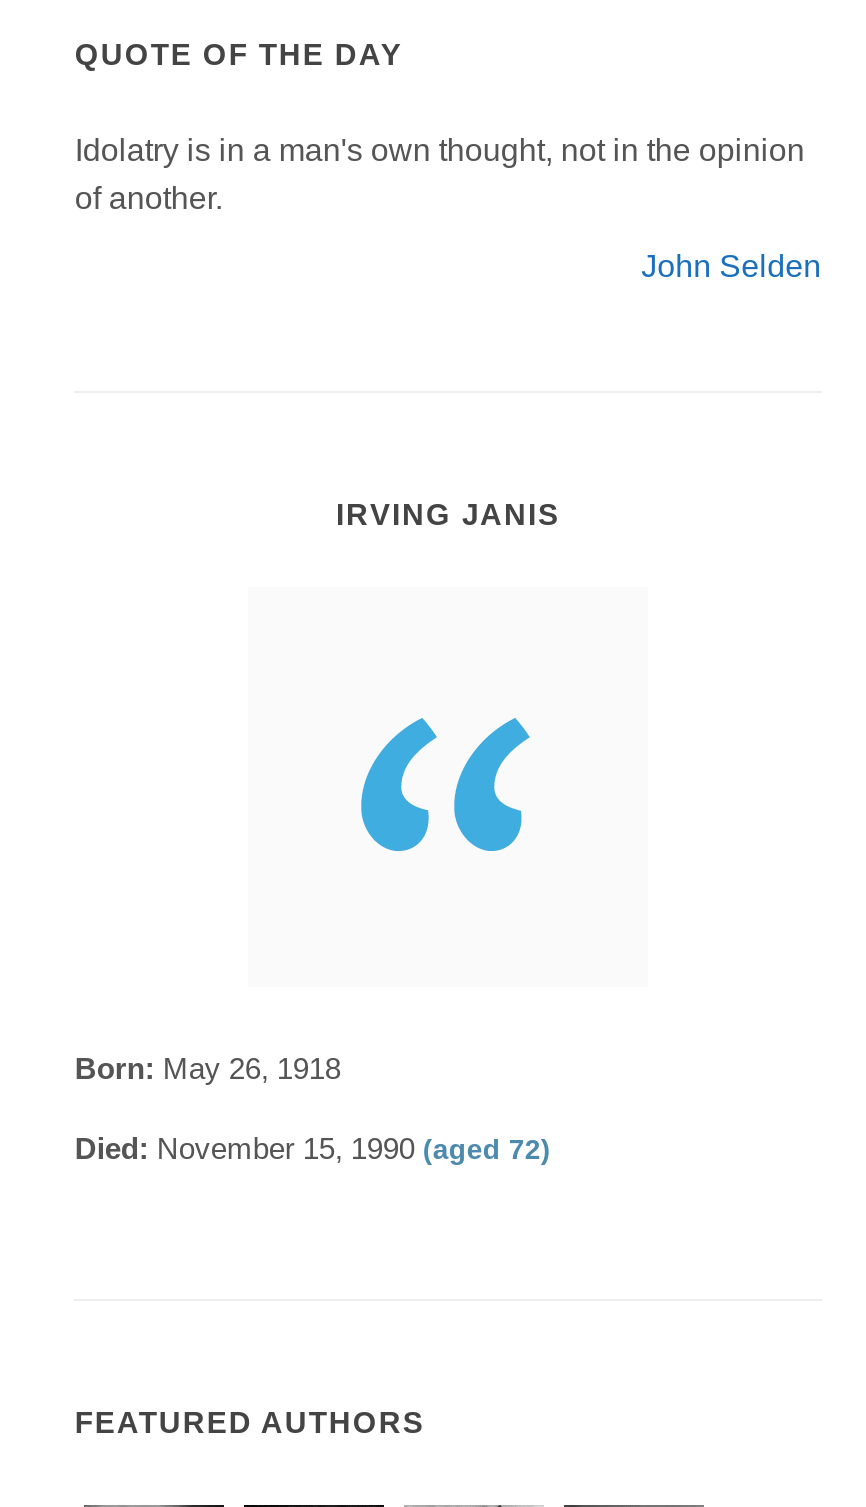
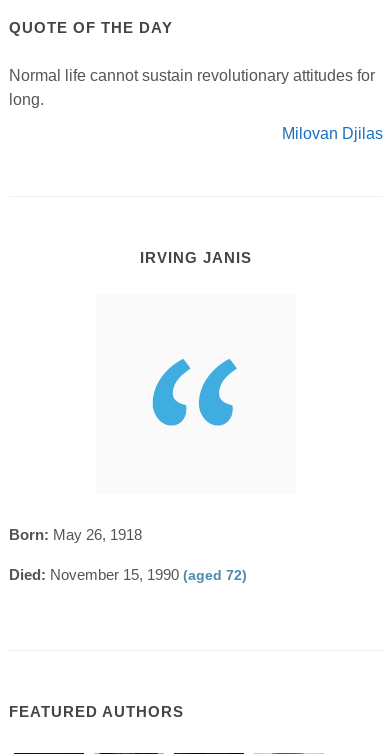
[75,132,805,214] Idolatry is in a man's own thought, not in the opinion | of another. -> [9,67,375,108] Normal life cannot sustain revolutionary attitudes for | long.
[641,248,821,282] John Selden -> [282,125,383,142] Milovan Djilas

